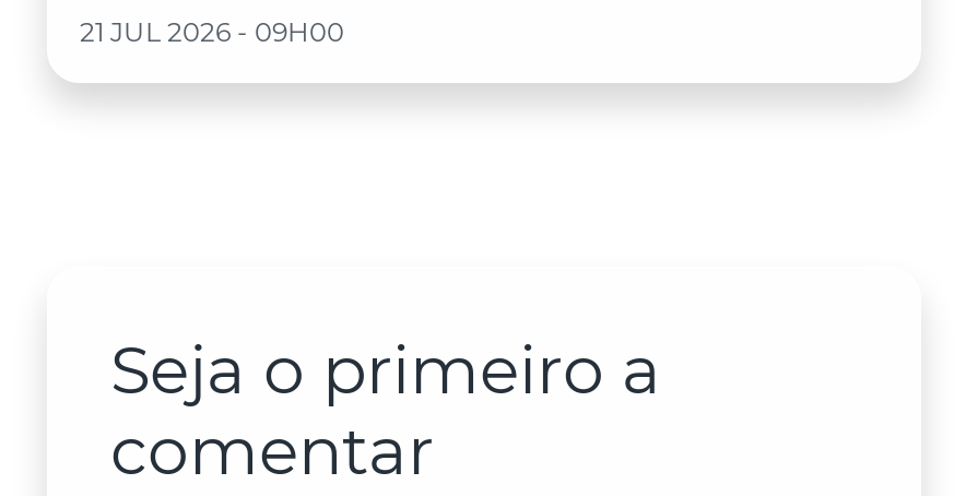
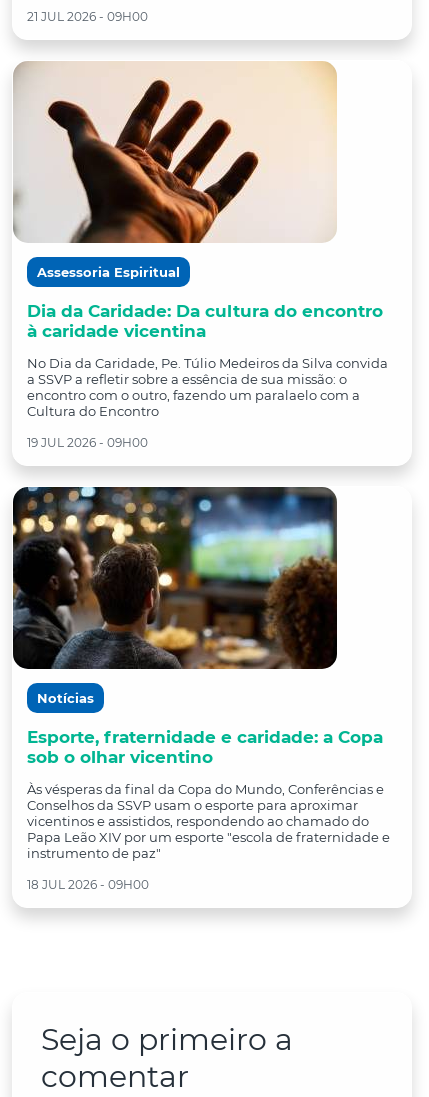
none -> [12,486,390,892] [image] | Notícias | Esporte, fraternidade e caridade: a Copa | sob o olhar vicentino | Às vésperas da final da Copa do Mundo, Conferências e | Conselhos da SSVP usam o esporte para aproximar | vicentinos e assistidos, respondendo ao chamado do | Papa Leão XIV por um esporte "escola de fraternidade e | instrumento de paz" | 18 JUL 2026 - 09H00
none -> [13,61,388,450] [image] | Assessoria Espiritual | Dia da Caridade: Da cultura do encontro | à caridade vicentina | No Dia da Caridade, Pe. Túlio Medeiros da Silva convida | a SSVP a refletir sobre a essência de sua missão: o | encontro com o outro, fazendo um paralaelo com a | Cultura do Encontro | 19 JUL 2026 - 09H00

